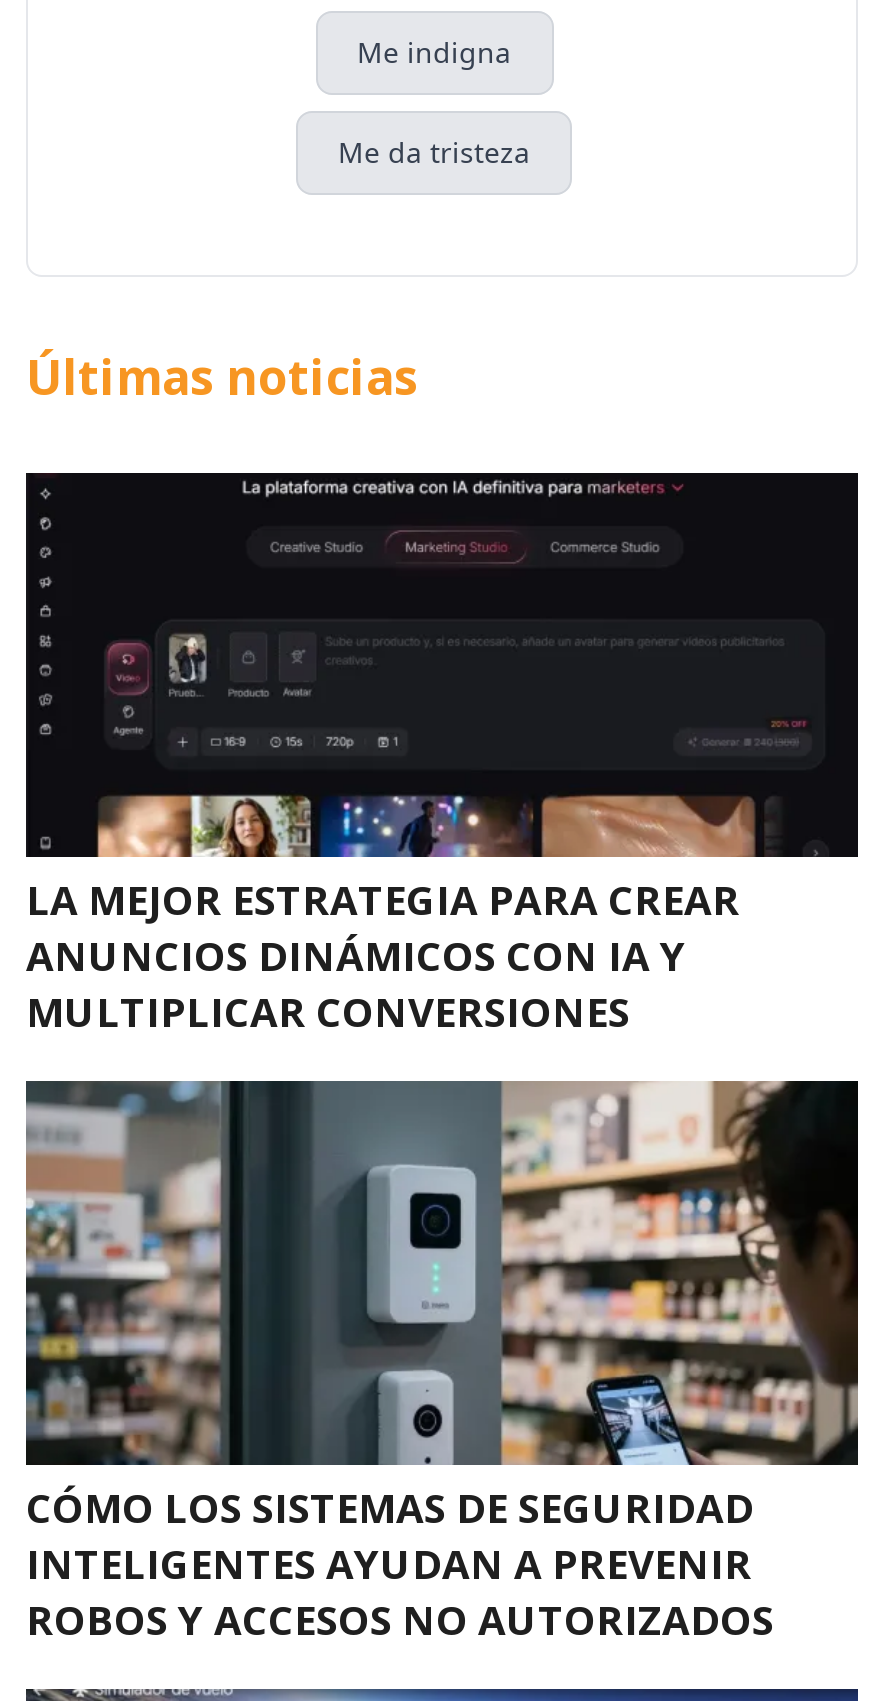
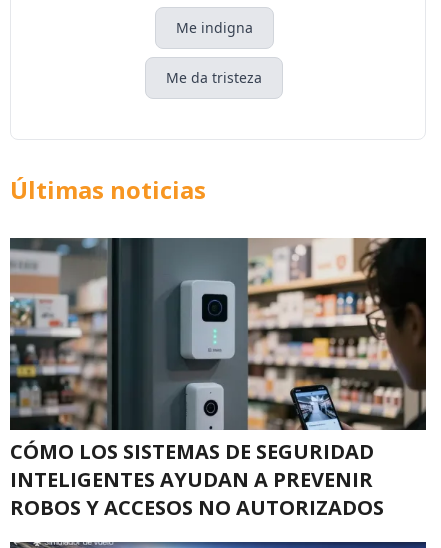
[24,471,858,1038] [image] | LA MEJOR ESTRATEGIA PARA CREAR | ANUNCIOS DINÁMICOS CON IA Y | MULTIPLICAR CONVERSIONES -> none

